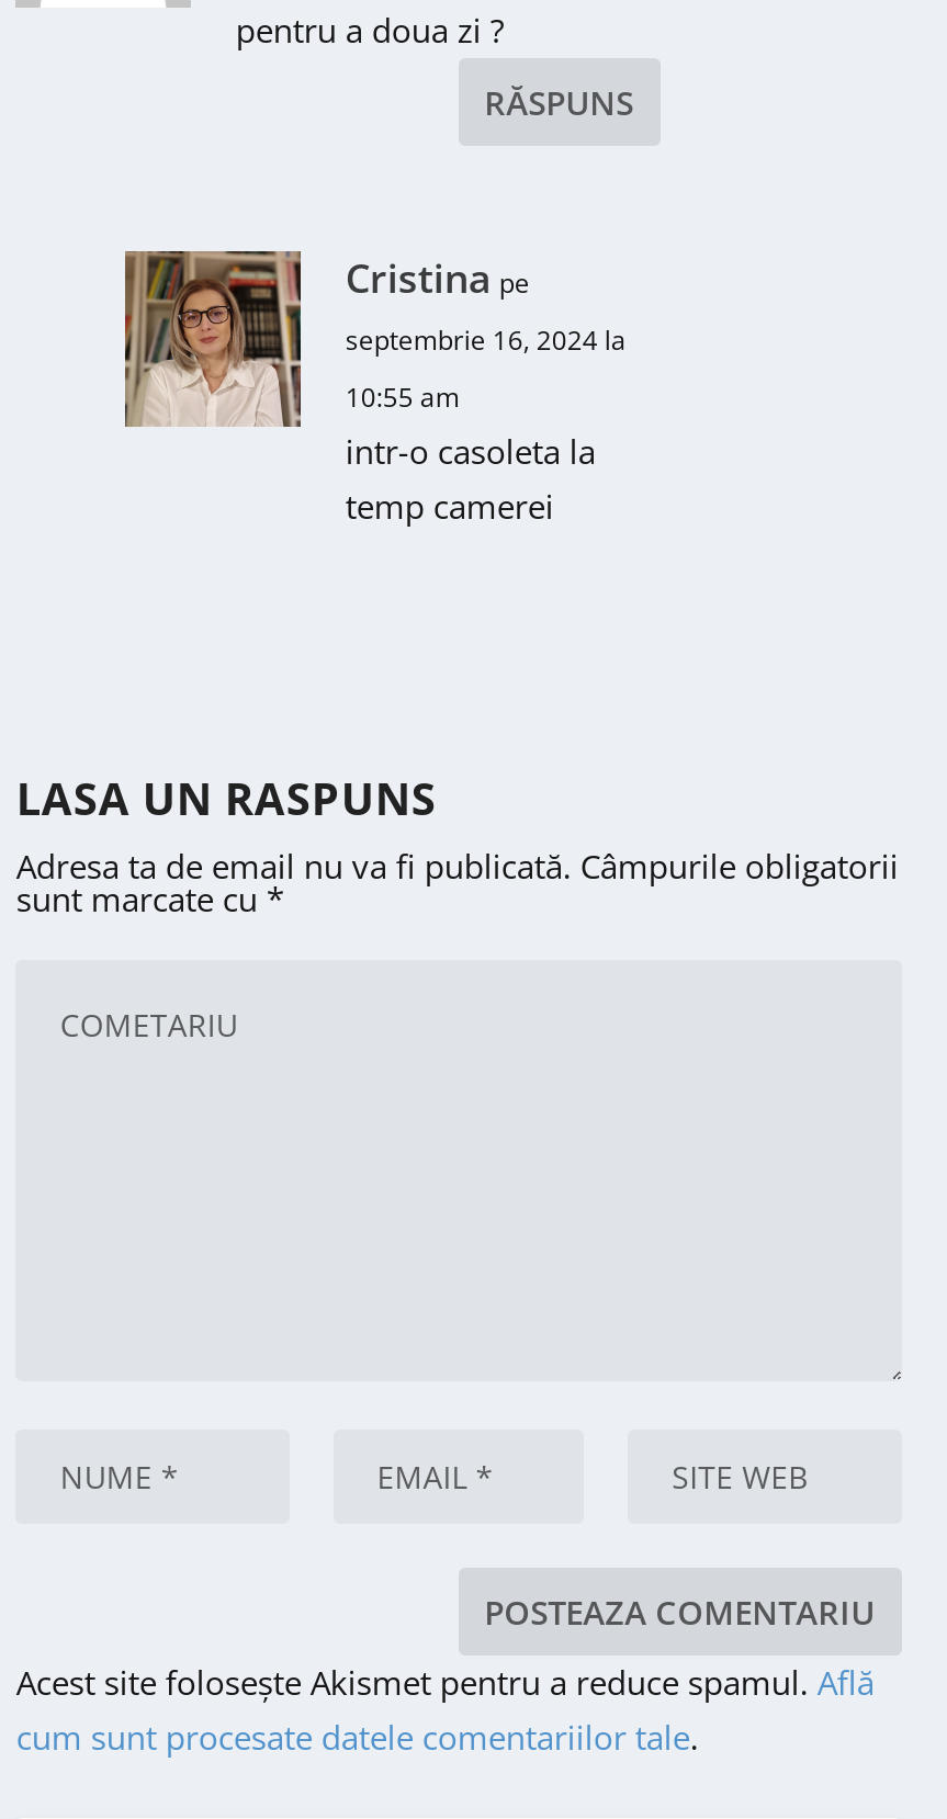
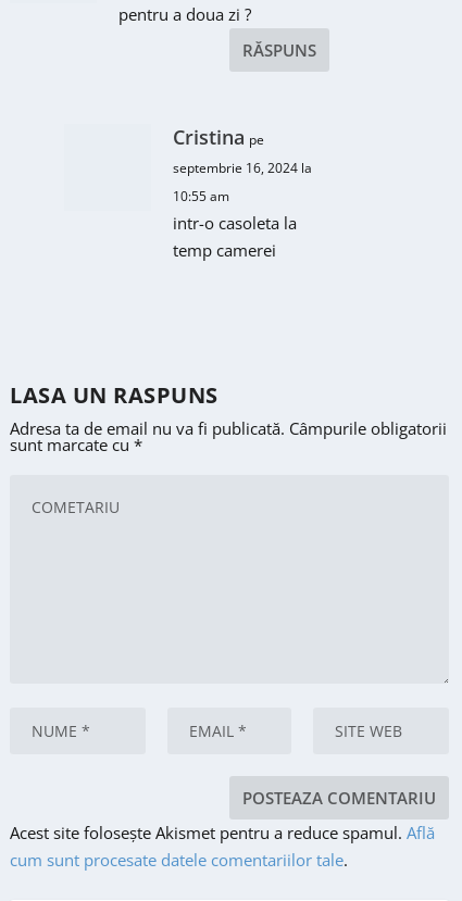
[123,248,303,430] [image] -> none

